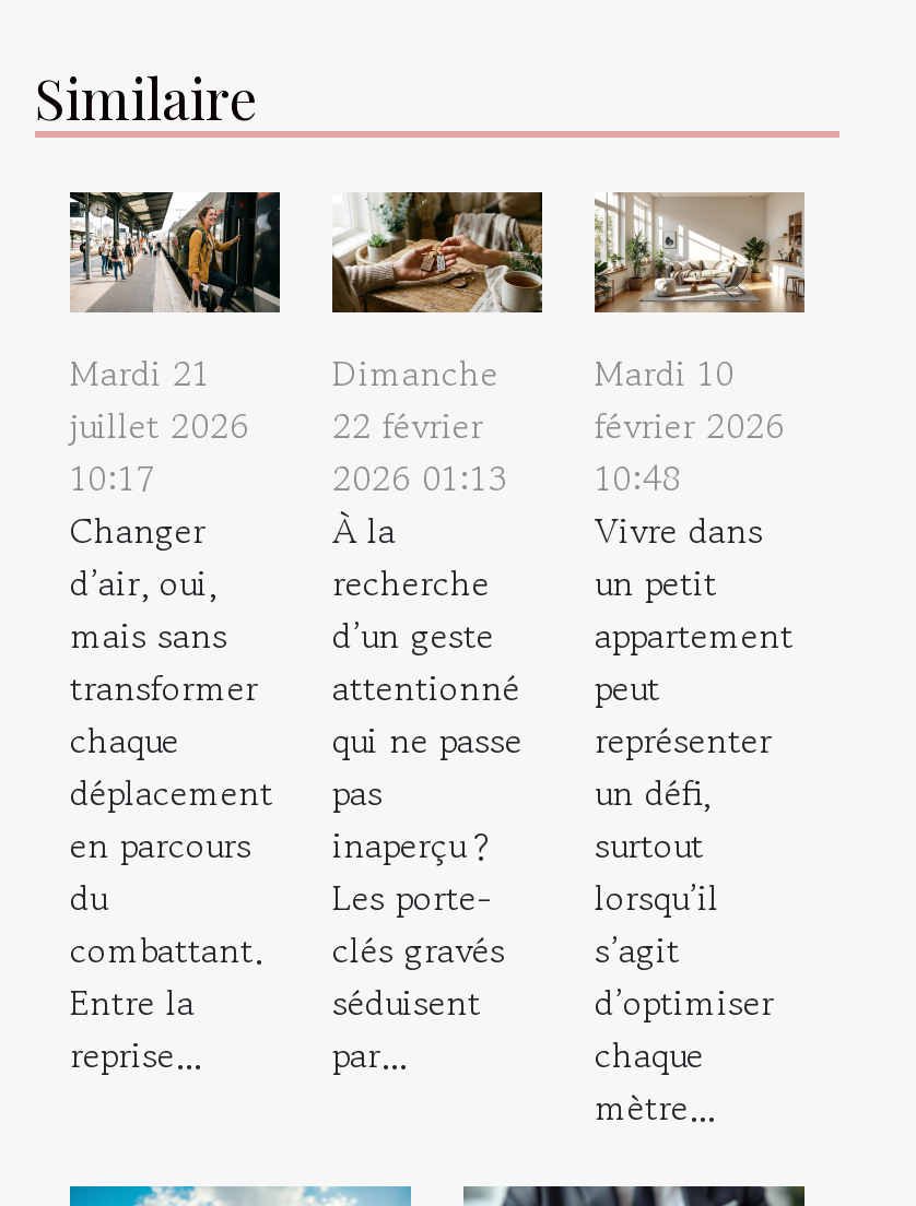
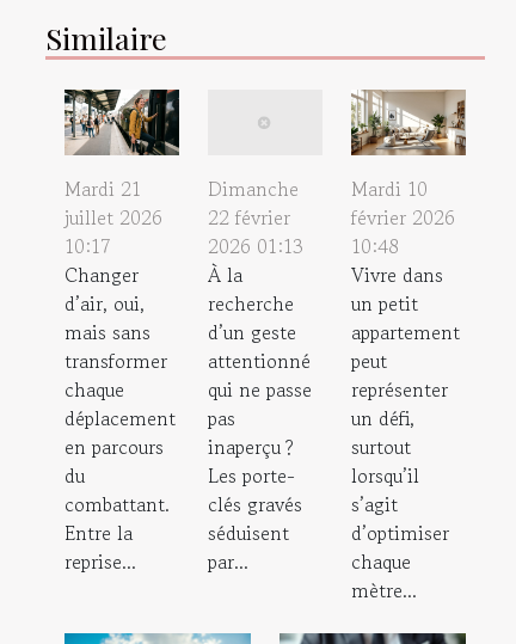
[330,190,544,315] [image] -> none

